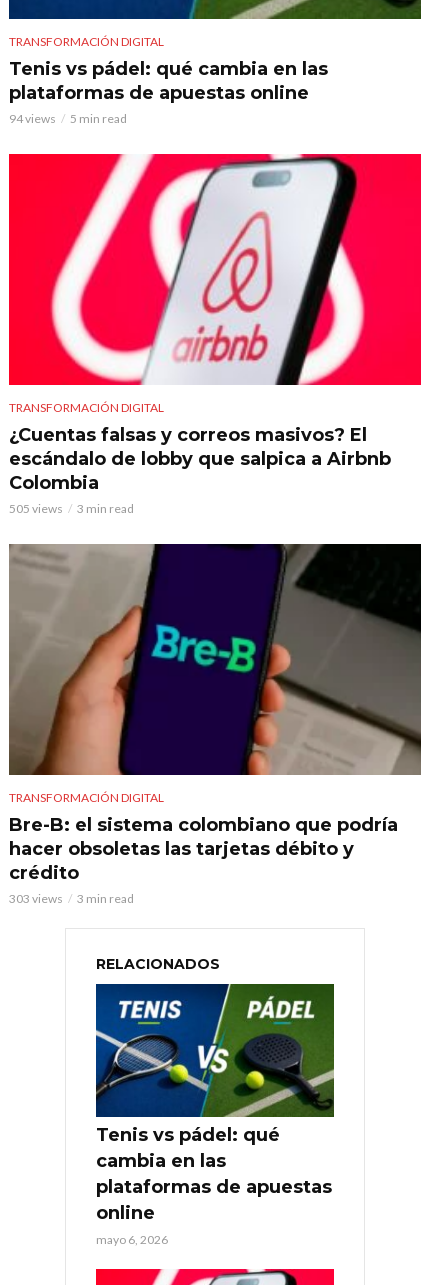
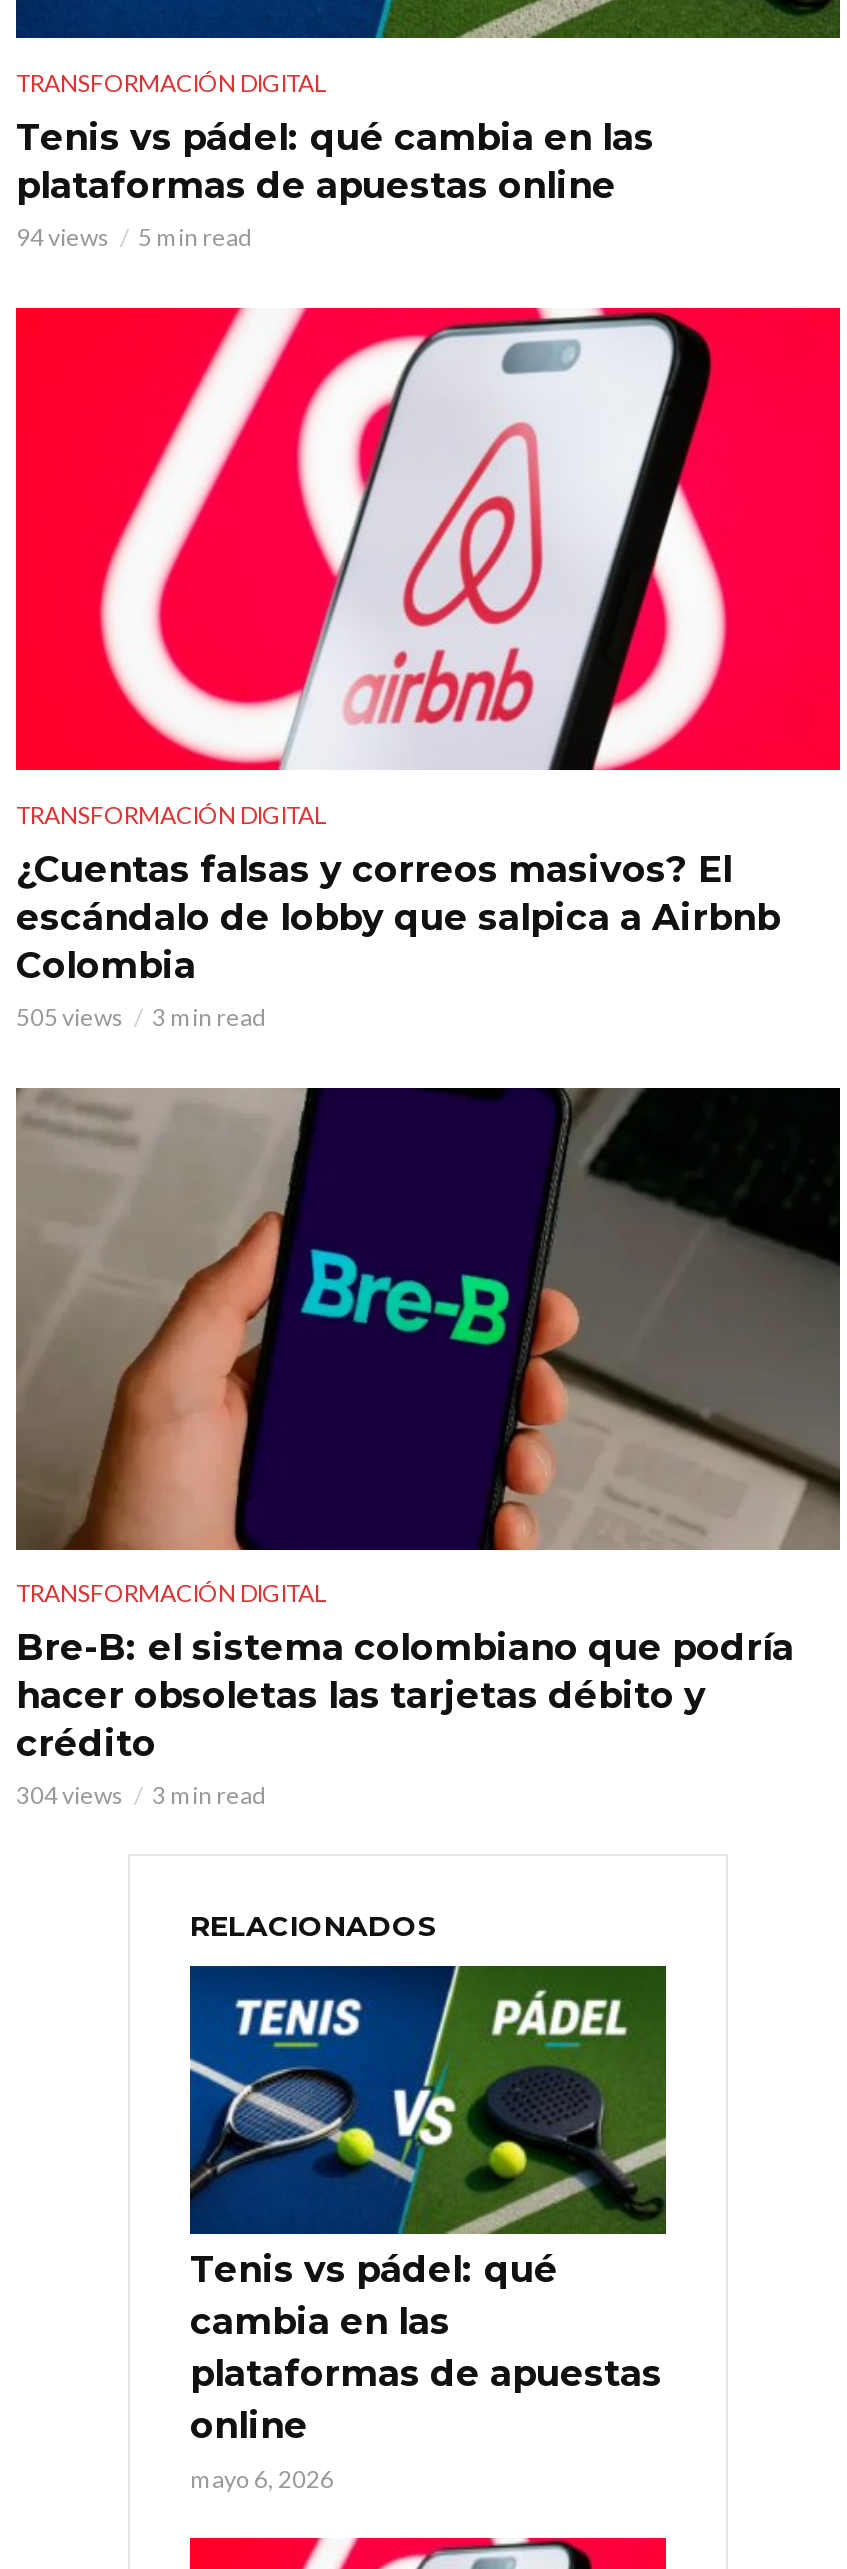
[9,891,134,906] 303 views 3 min read -> [16,1781,266,1811] 304 views 3 min read

